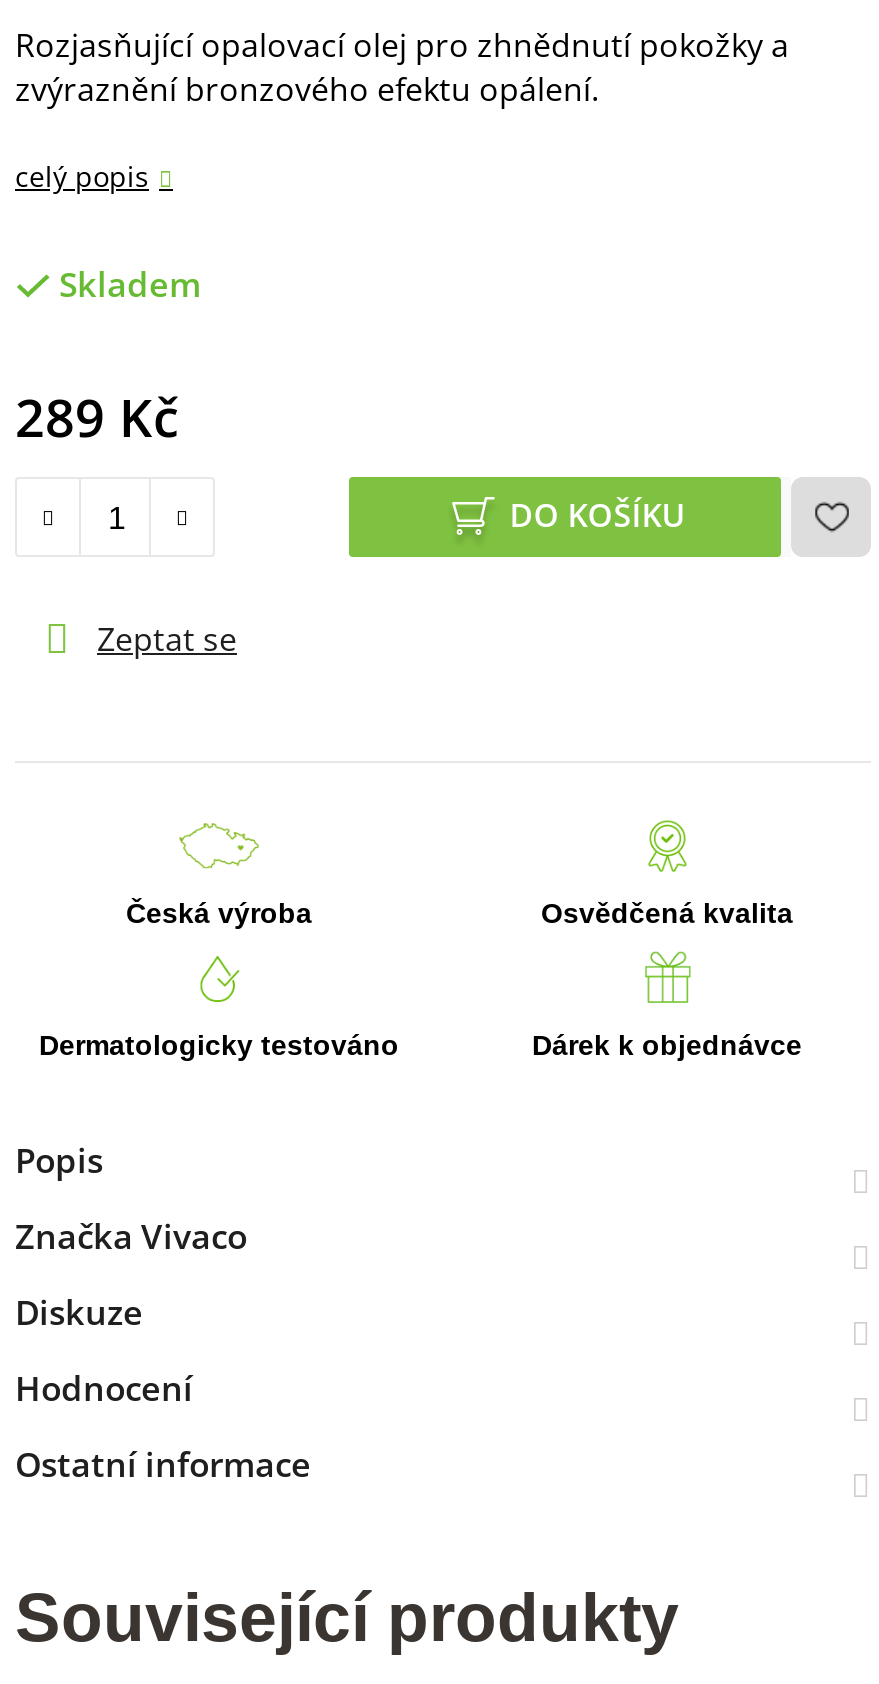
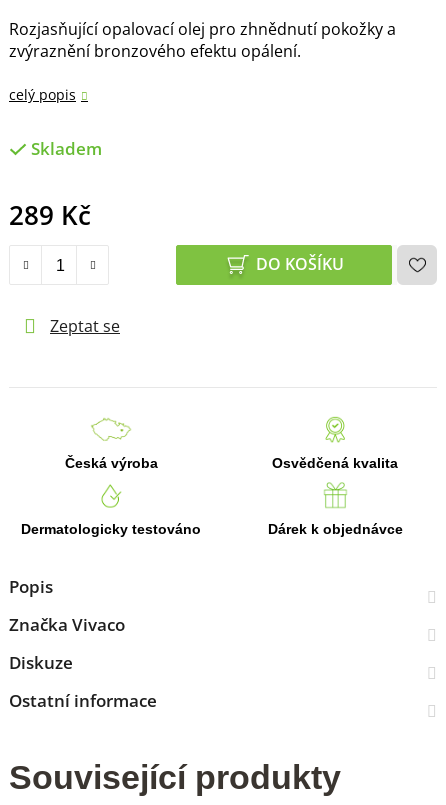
[15,1365,193,1411] Hodnocení -> none

